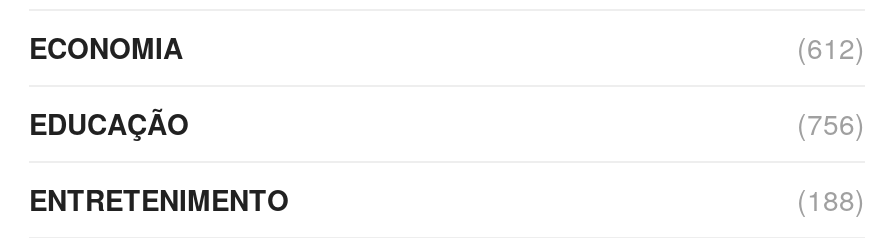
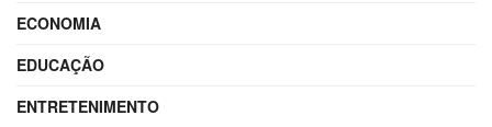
[797,27,865,67] (612) -> none
[797,103,865,143] (756) -> none
[797,179,865,219] (188) -> none

